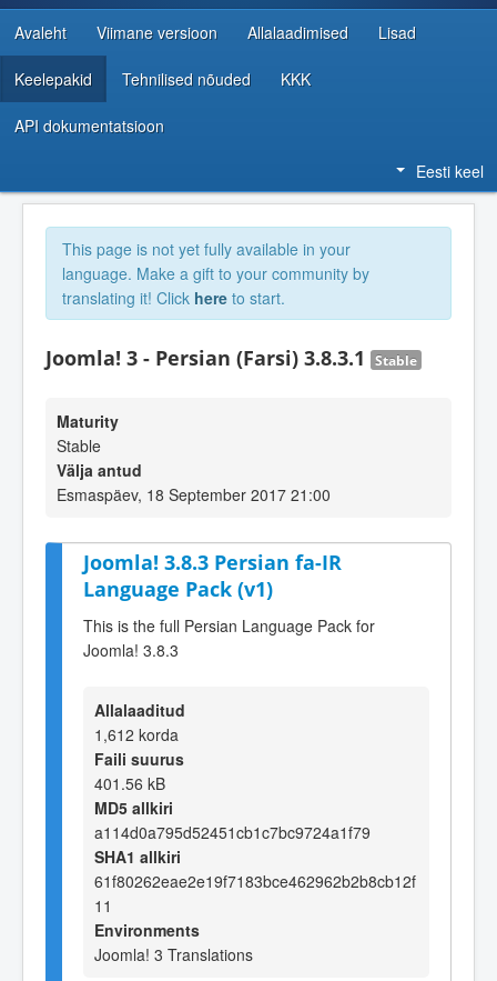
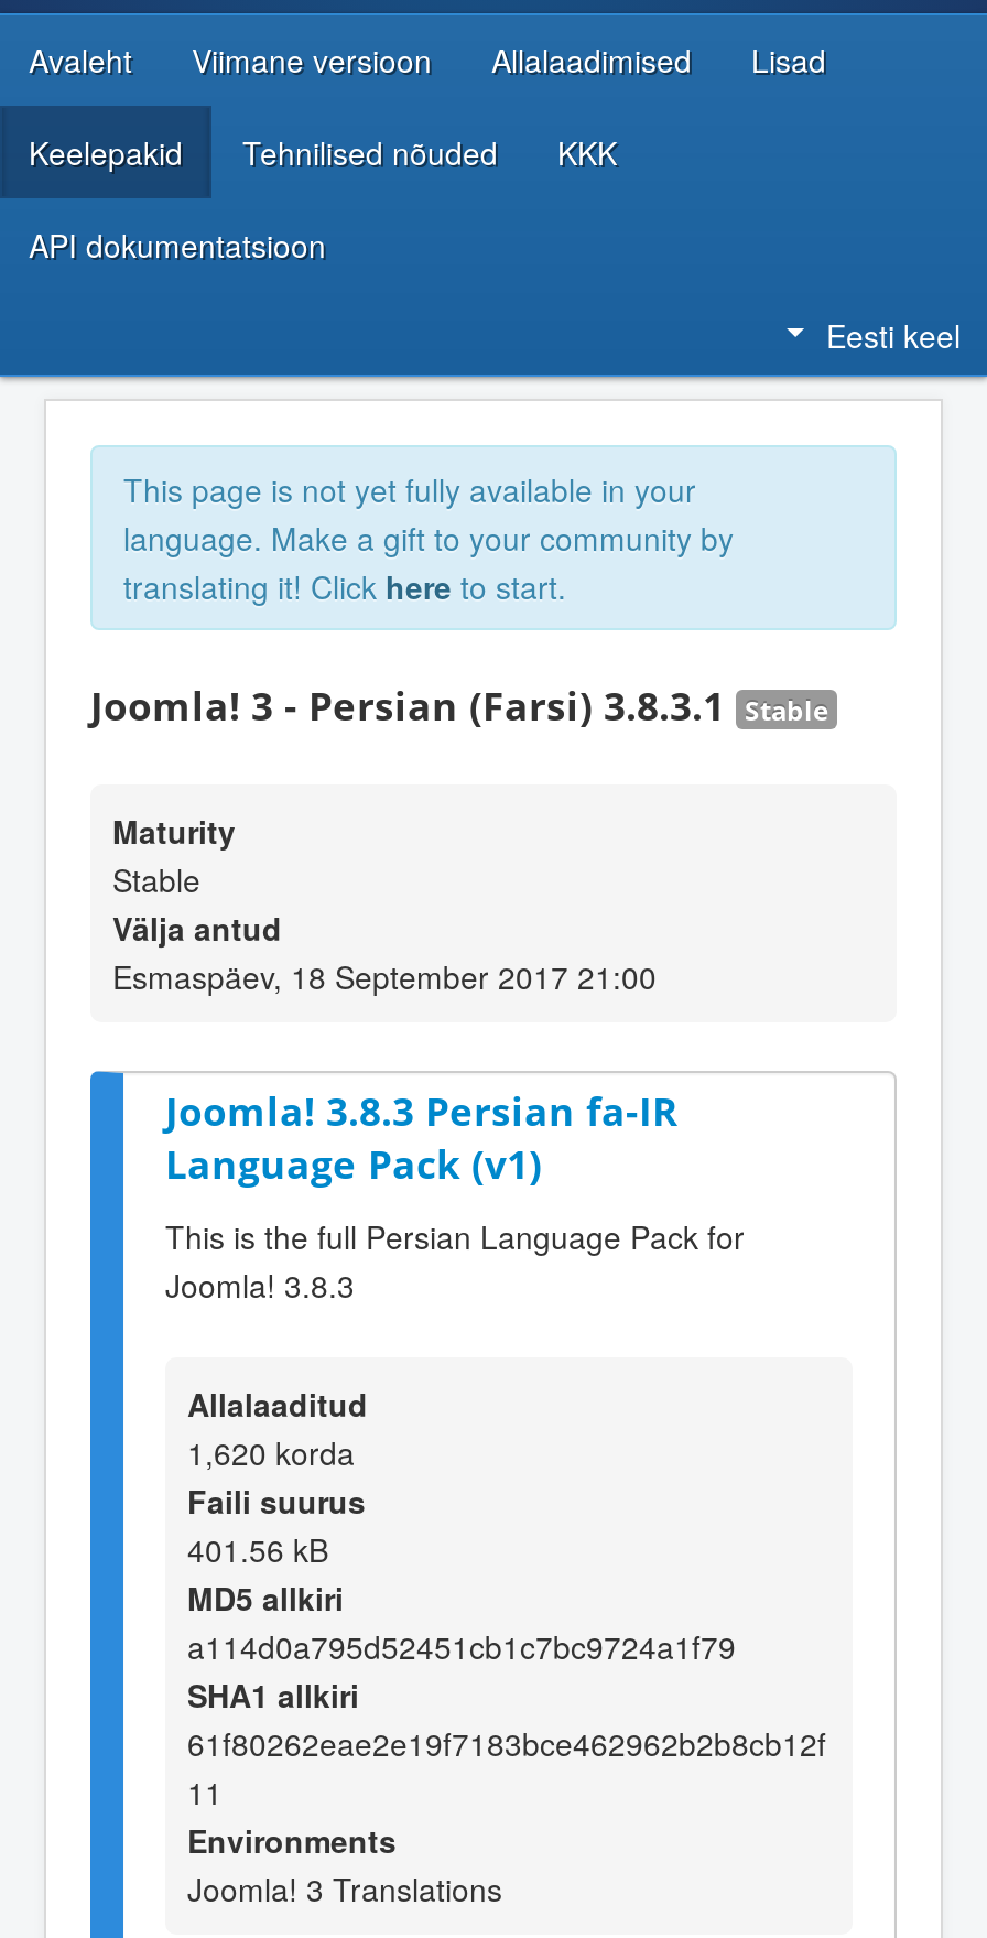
[94,723,179,745] 1,612 korda -> [187,1430,355,1474] 1,620 korda

